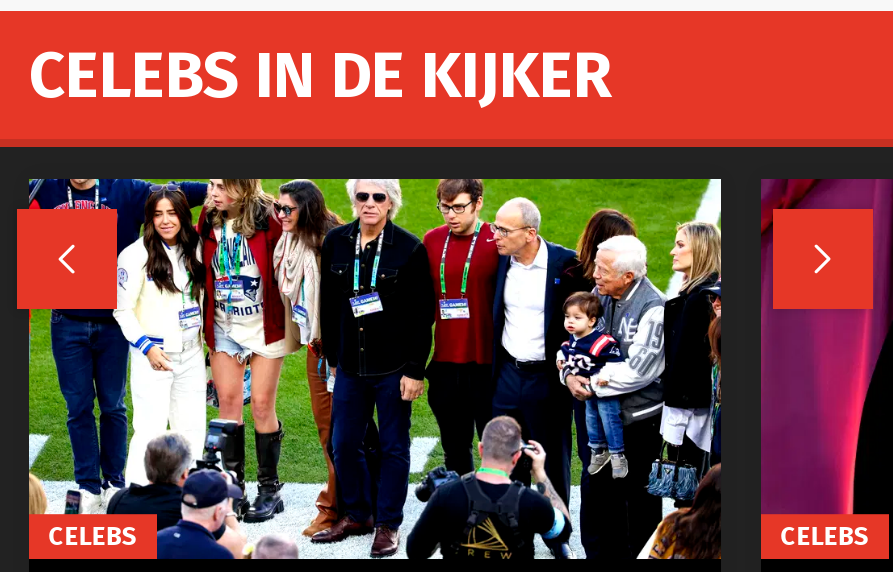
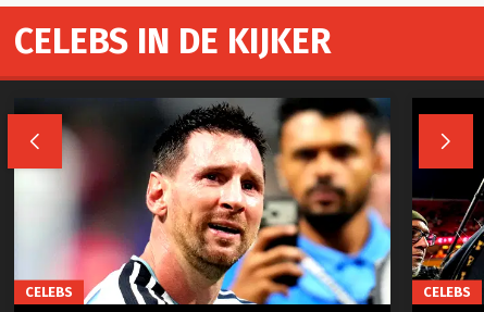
[27,177,723,563] [image] -> [13,98,392,305] [image]
[759,179,887,515] [image] -> [411,98,481,282] [image]

